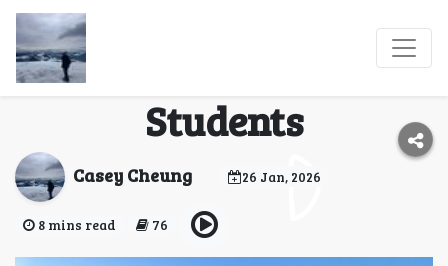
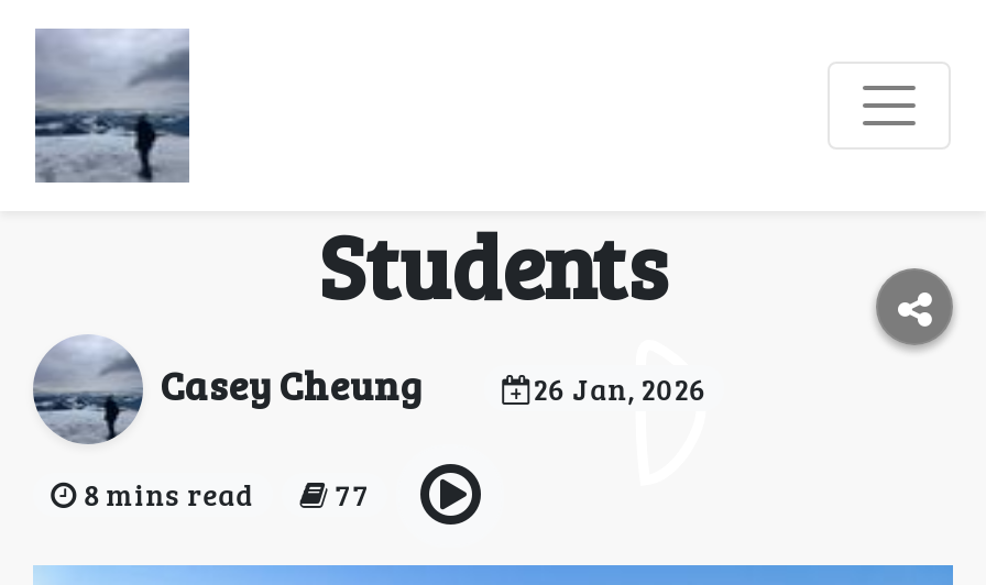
[35,215,168,234] 8 mins read 76 -> [77,473,370,515] 8 mins read 77

